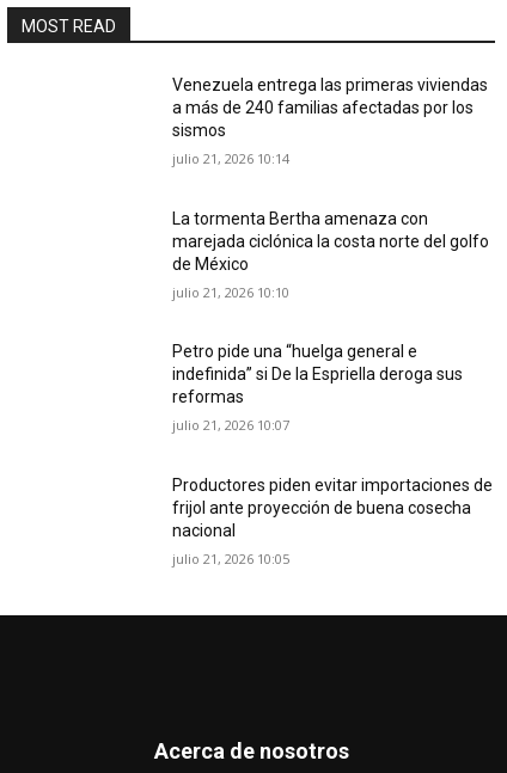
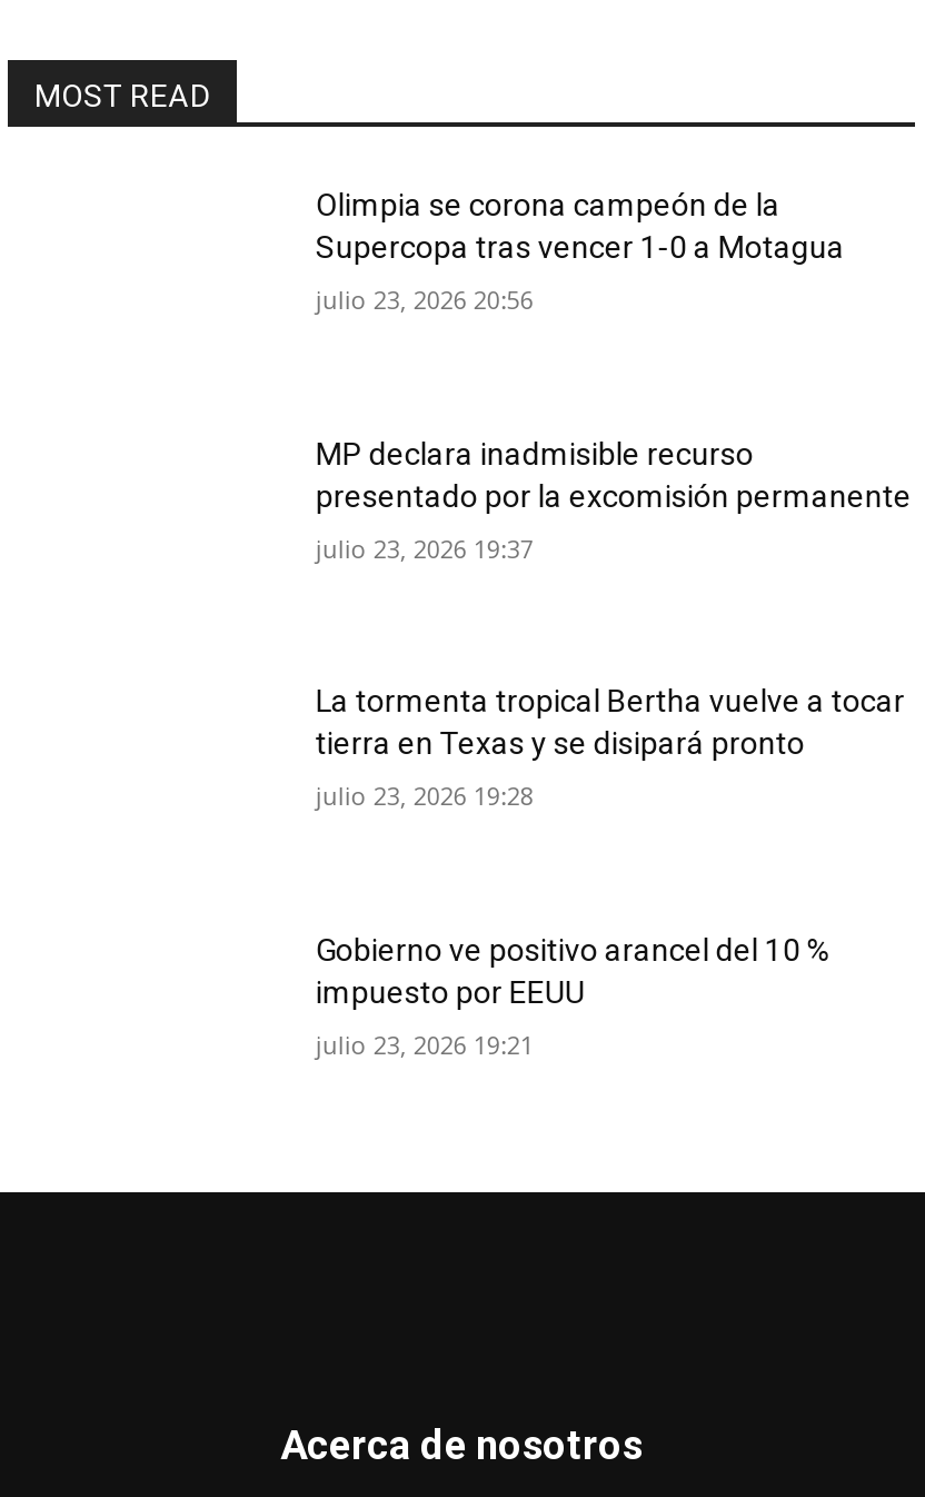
[173,75,488,140] Venezuela entrega las primeras viviendas | a más de 240 familias afectadas por los | sismos -> [316,187,845,265] Olimpia se corona campeón de la | Supercopa tras vencer 1-0 a Motagua
[173,149,290,167] julio 21, 2026 10:14 -> [316,282,533,316] julio 23, 2026 20:56
[173,209,490,273] La tormenta Bertha amenaza con | marejada ciclónica la costa norte del golfo | de México -> [316,435,911,513] MP declara inadmisible recurso | presentado por la excomisión permanente
[173,283,290,301] julio 21, 2026 10:10 -> [316,531,533,564] julio 23, 2026 19:37
[173,342,463,407] Petro pide una “huelga general e | indefinida” si De la Espriella deroga sus | reformas -> [316,684,905,761] La tormenta tropical Bertha vuelve a tocar | tierra en Texas y se disipará pronto
[173,416,290,434] julio 21, 2026 10:07 -> [316,779,533,813] julio 23, 2026 19:28
[173,476,493,540] Productores piden evitar importaciones de | frijol ante proyección de buena cosecha | nacional -> [316,932,831,1010] Gobierno ve positivo arancel del 10 % | impuesto por EEUU
[173,550,290,568] julio 21, 2026 10:05 -> [316,1028,533,1061] julio 23, 2026 19:21

